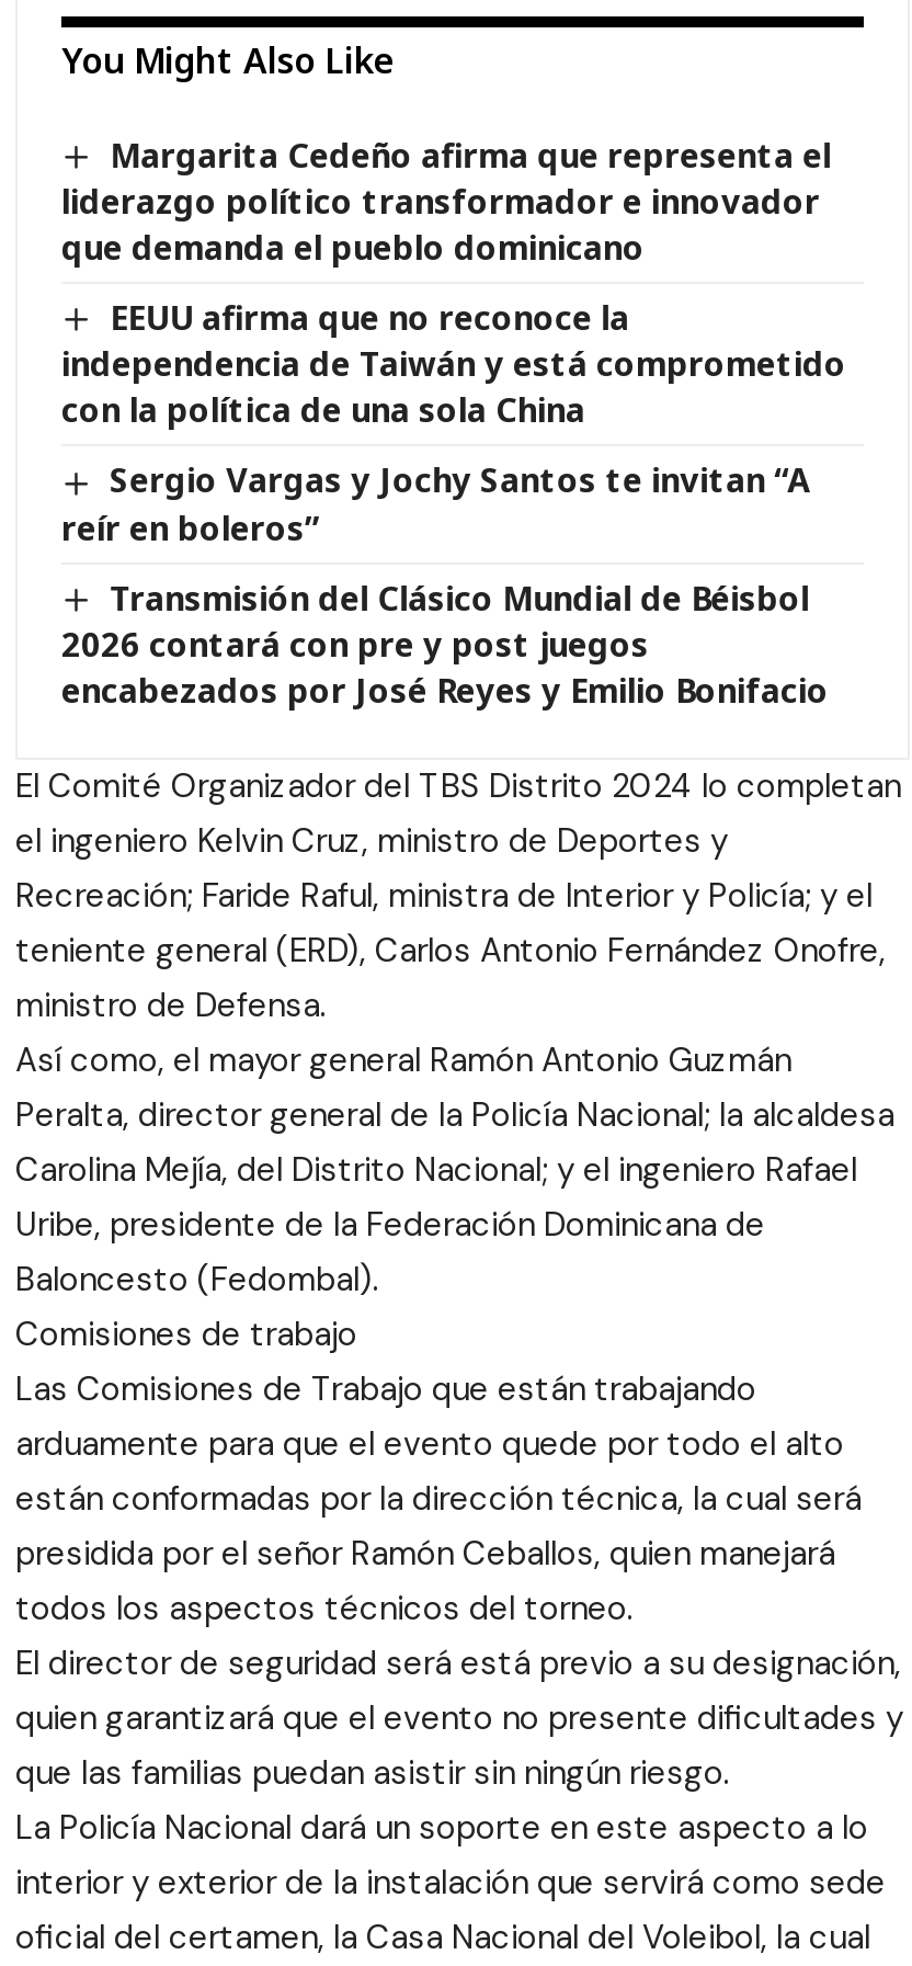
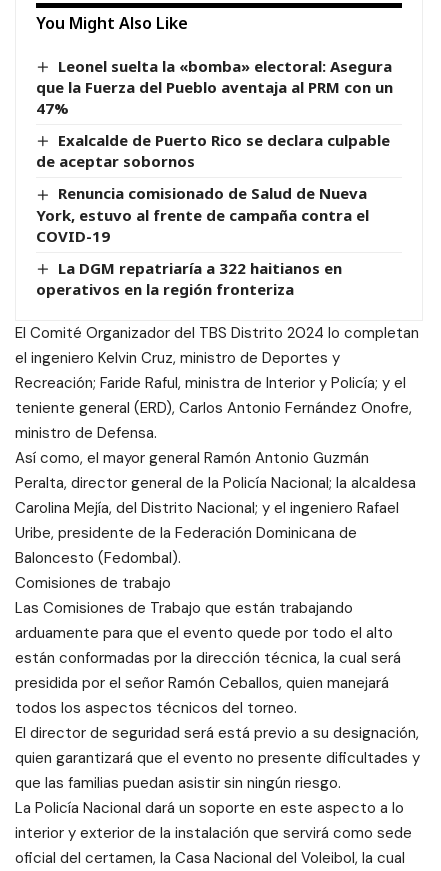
[61,132,831,269] Margarita Cedeño afirma que representa el | liderazgo político transformador e innovador | que demanda el pueblo dominicano -> [36,56,393,118] Leonel suelta la «bomba» electoral: Asegura | que la Fuerza del Pueblo aventaja al PRM con un | 47%
[61,295,846,432] EEUU afirma que no reconoce la | independencia de Taiwán y está comprometido | con la política de una sola China -> [36,130,390,171] Exalcalde de Puerto Rico se declara culpable | de aceptar sobornos
[61,458,809,549] Sergio Vargas y Jochy Santos te invitan “A | reír en boleros” -> [36,183,369,246] Renuncia comisionado de Salud de Nueva | York, estuvo al frente de campaña contra el | COVID-19
[61,575,829,712] Transmisión del Clásico Mundial de Béisbol | 2026 contará con pre y post juegos | encabezados por José Reyes y Emilio Bonifacio -> [36,258,342,299] La DGM repatriaría a 322 haitianos en | operativos en la región fronteriza

